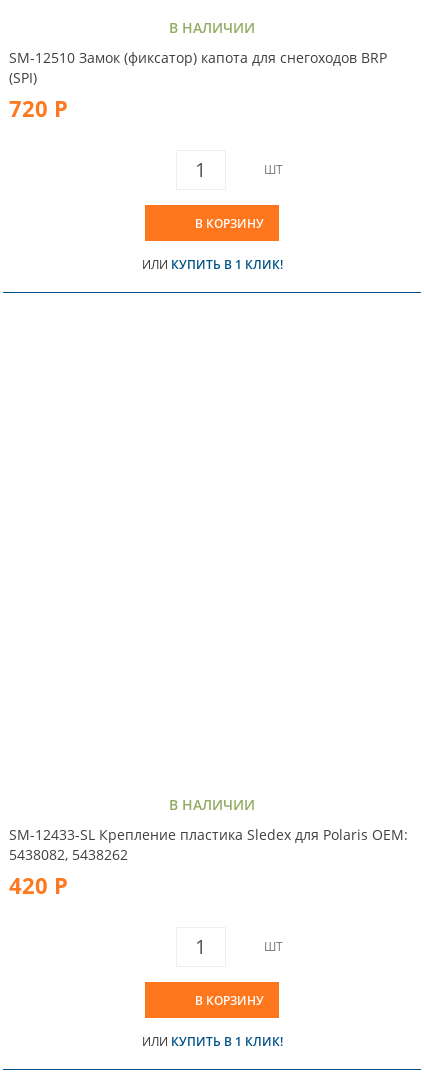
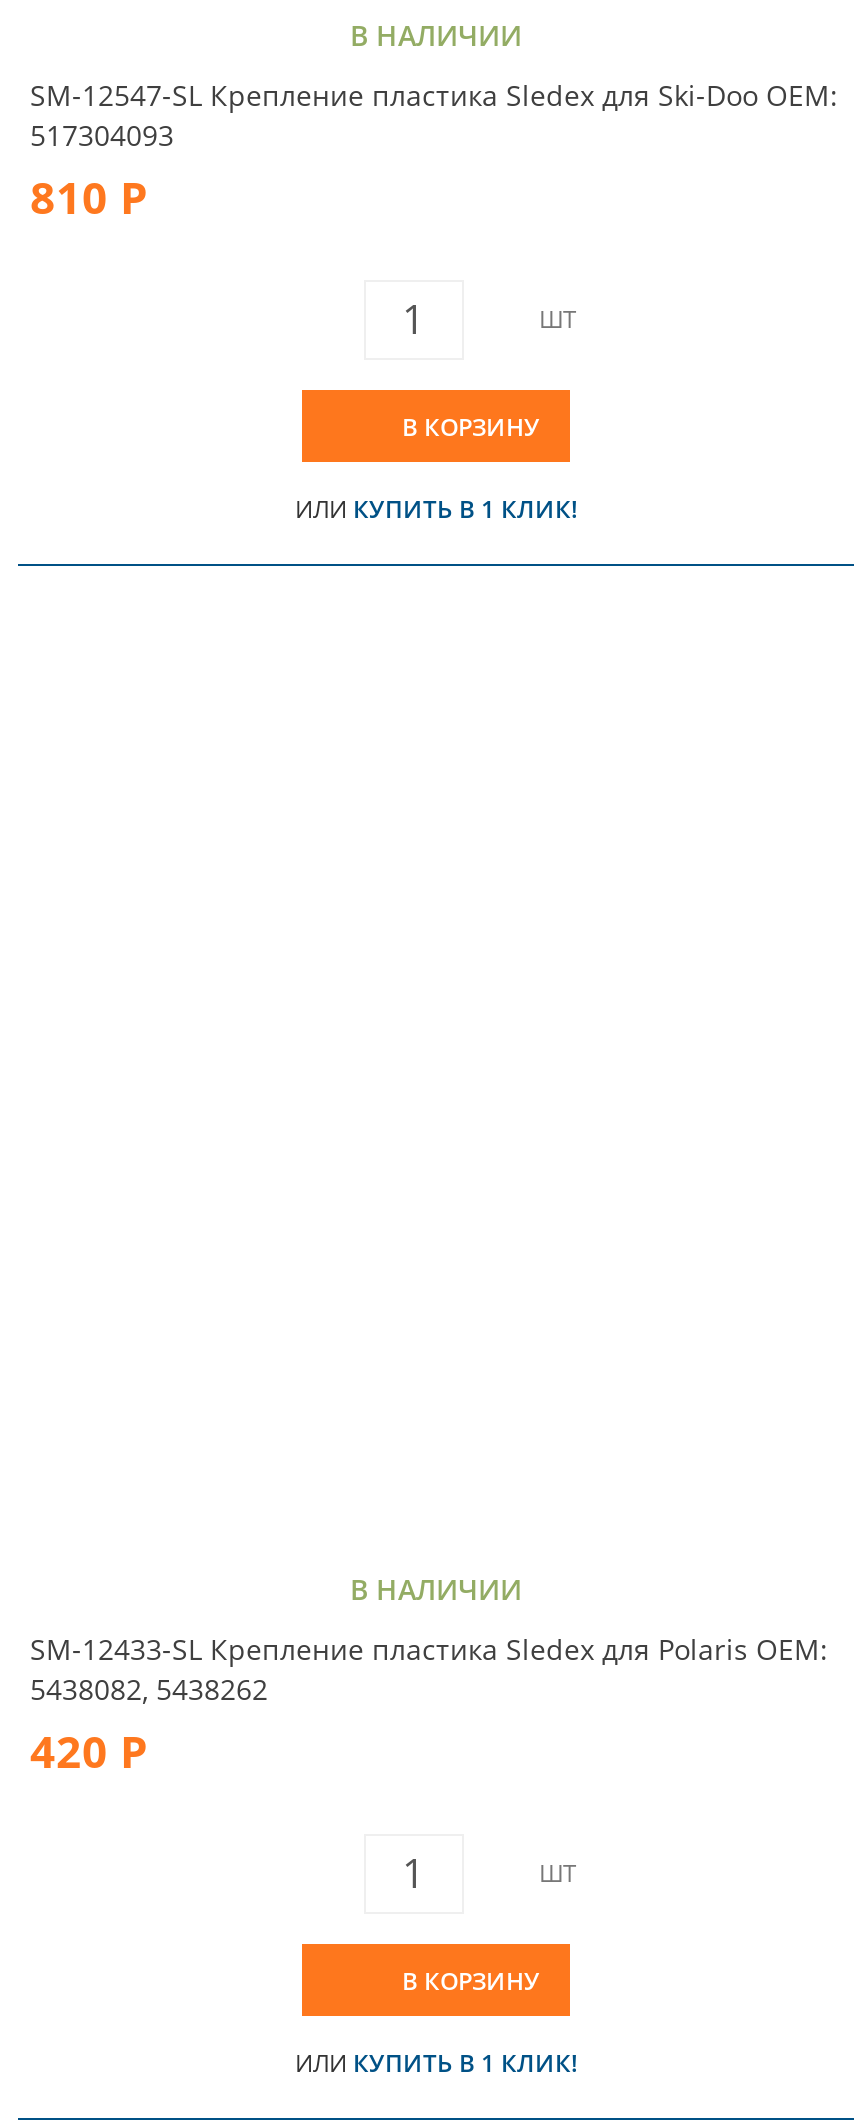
[9,48,387,123] SM-12510 Замок (фиксатор) капота для снегоходов BRP | (SPI) | 720 Р -> [30,76,838,226] SM-12547-SL Крепление пластика Sledex для Ski-Doo OEM: | 517304093 | 810 Р

